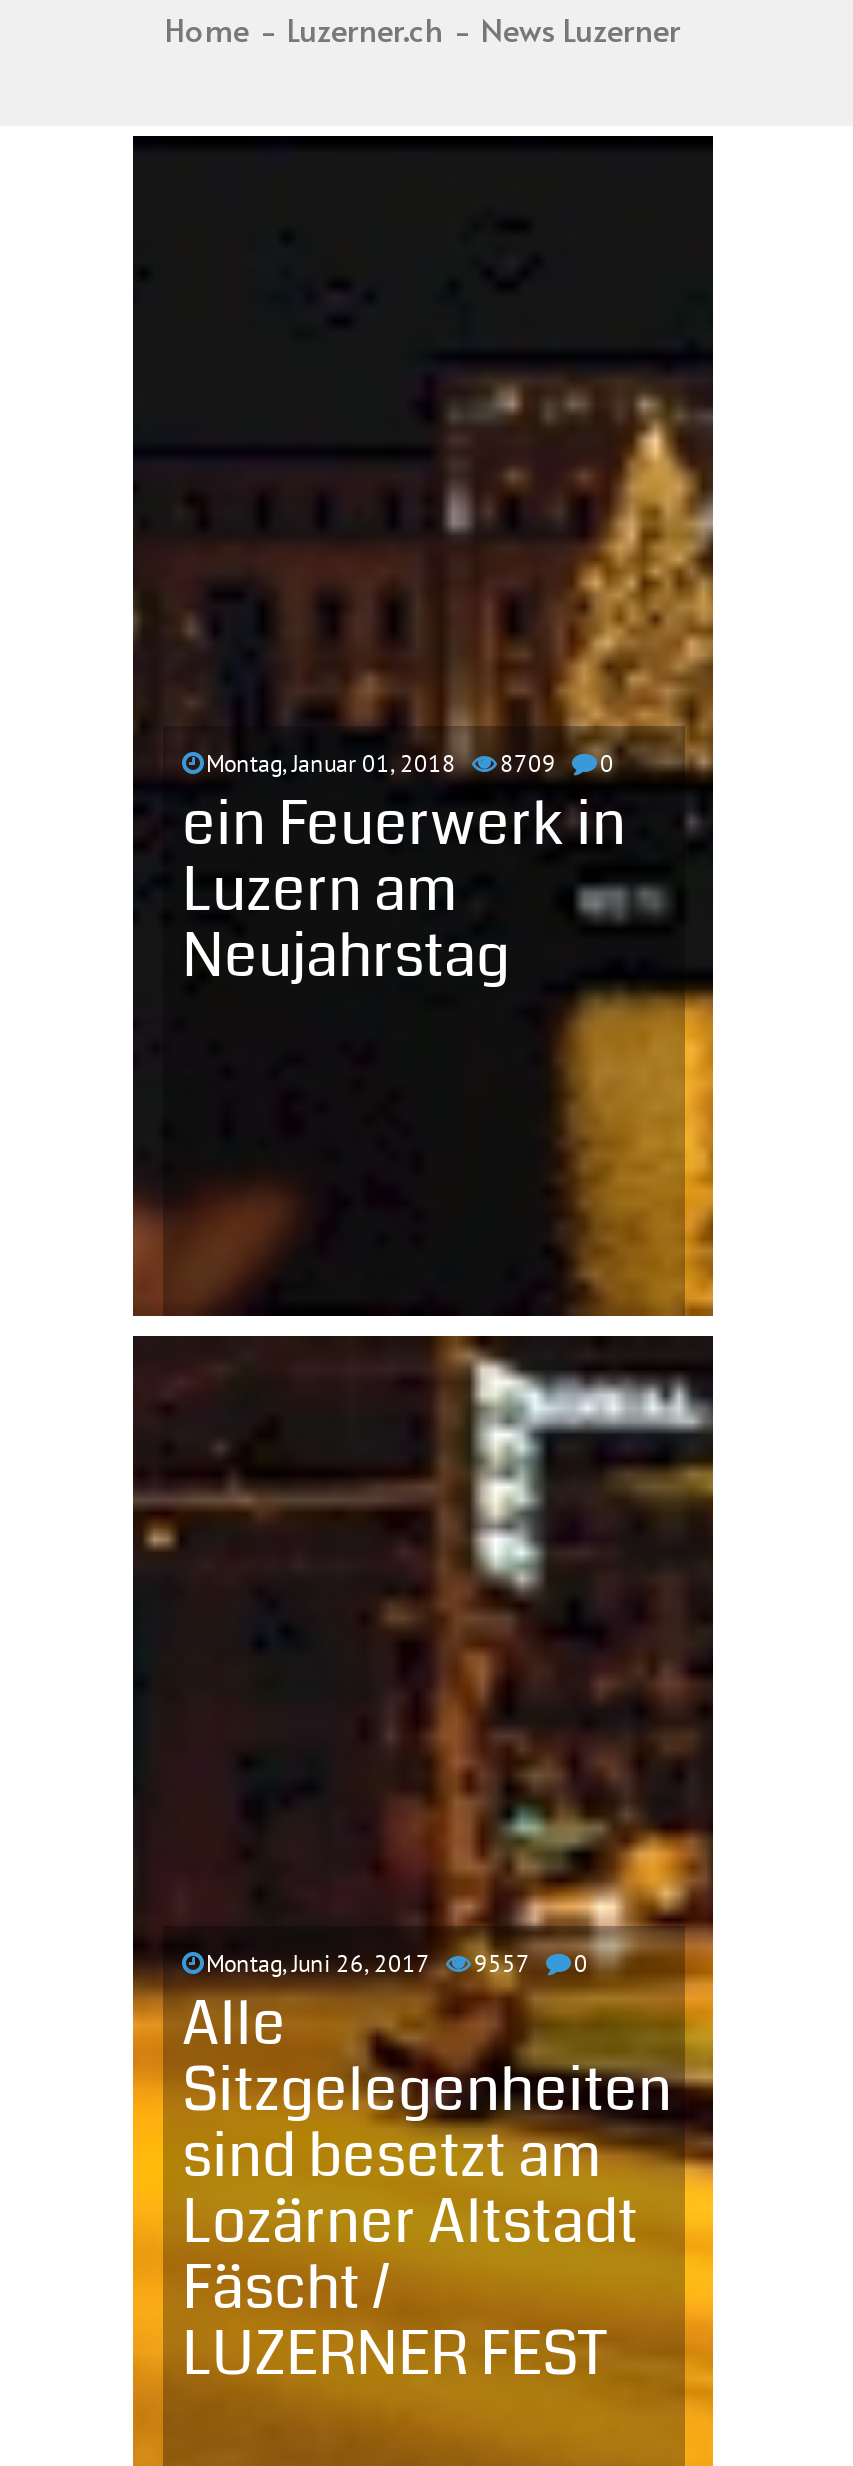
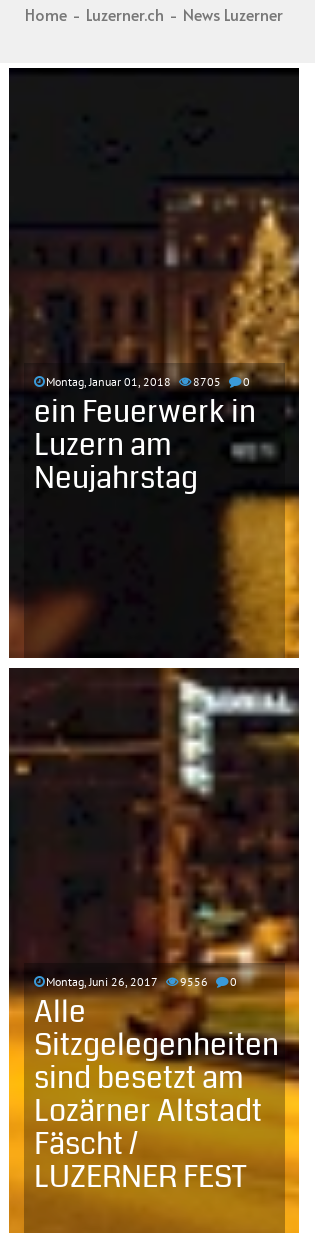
[206,748,614,778] Montag, Januar 01, 2018 8709 0 -> [45,374,249,389] Montag, Januar 01, 2018 8705 0
[206,1948,588,1978] Montag, Juni 26, 2017 9557 0 -> [45,974,236,989] Montag, Juni 26, 2017 9556 0

